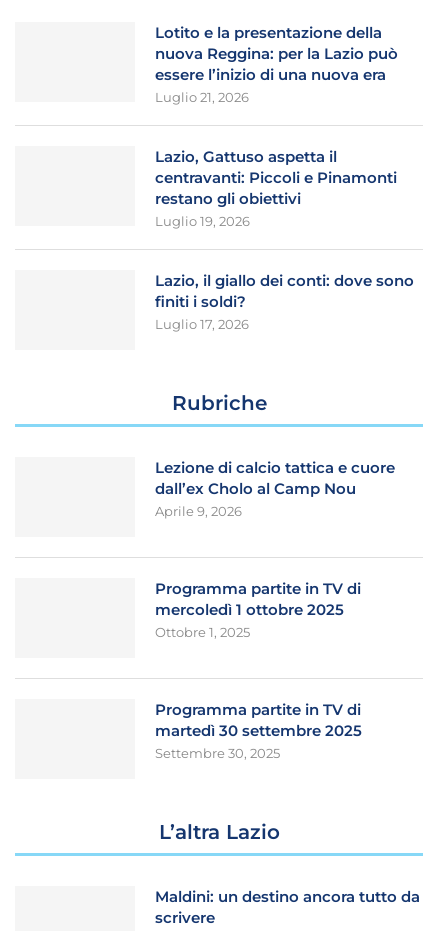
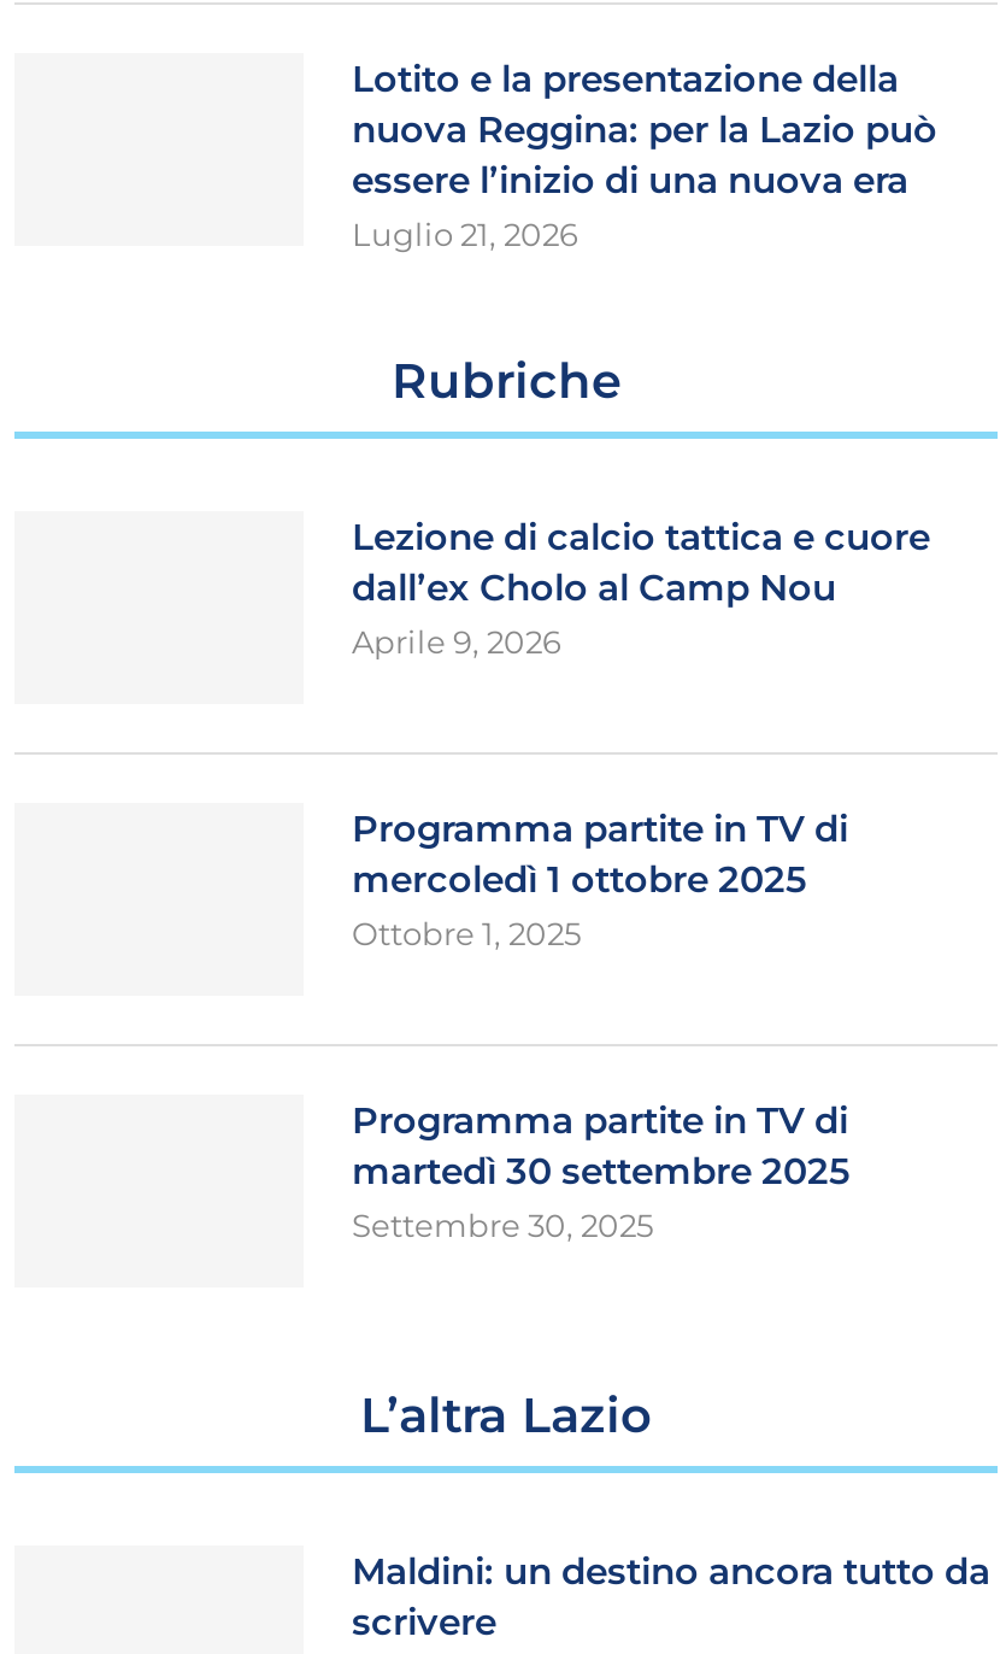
[155,147,414,332] Lazio, Gattuso aspetta il | centravanti: Piccoli e Pinamonti | restano gli obiettivi | Luglio 19, 2026 | Lazio, il giallo dei conti: dove sono | finiti i soldi? | Luglio 17, 2026 -> none

